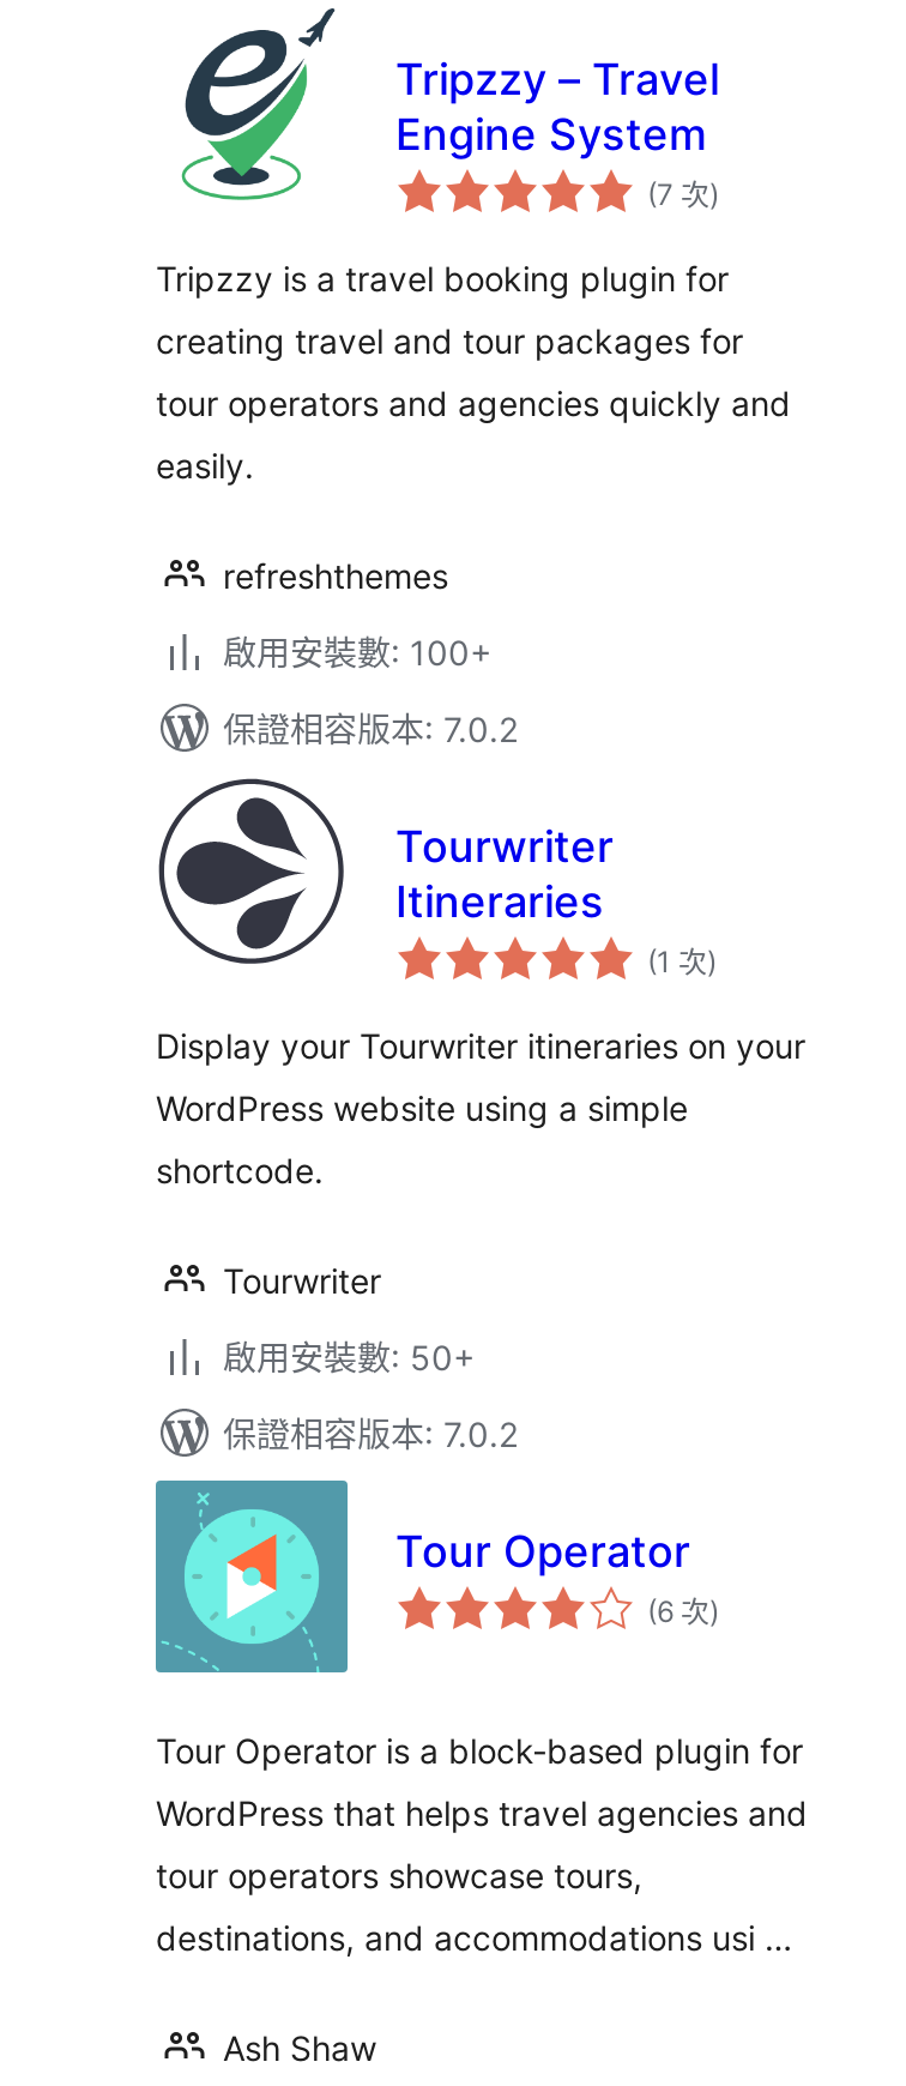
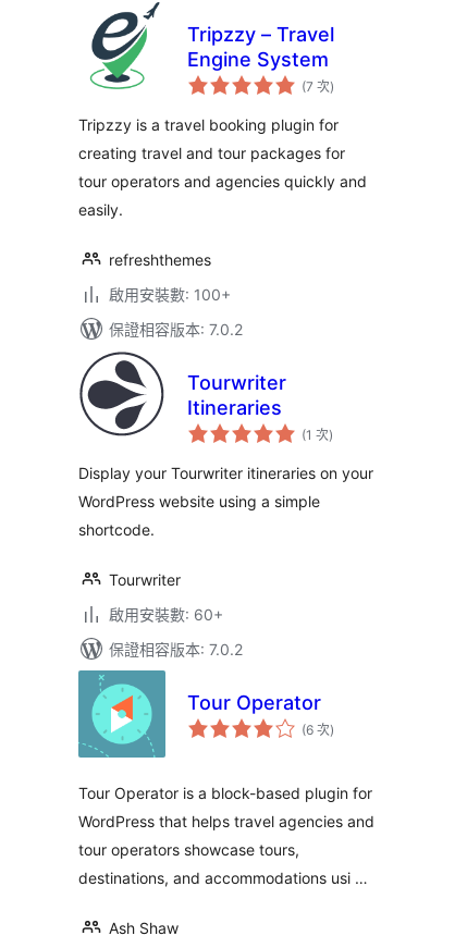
[223,1337,475,1377] 啟用安裝數: 50+ -> [109,605,223,624] 啟用安裝數: 60+

